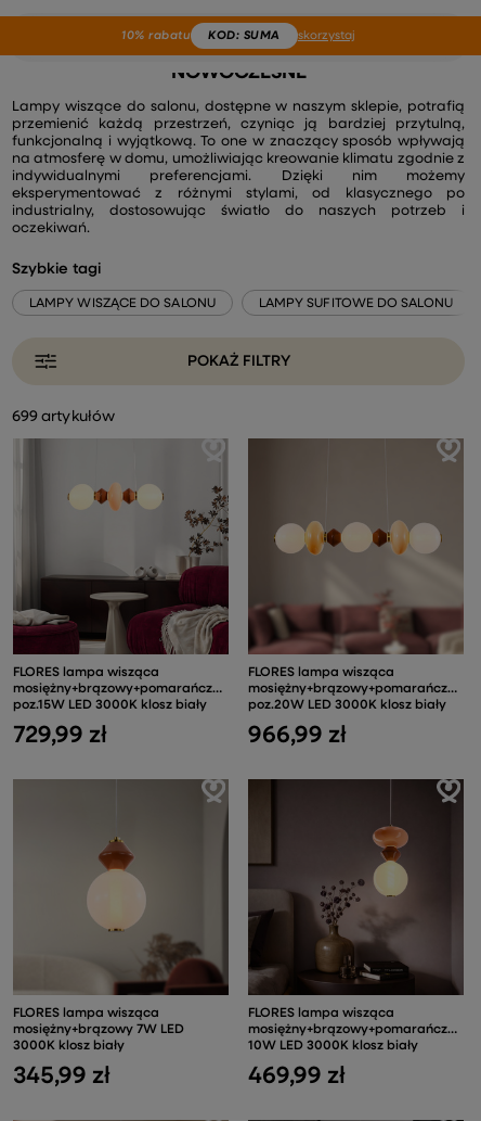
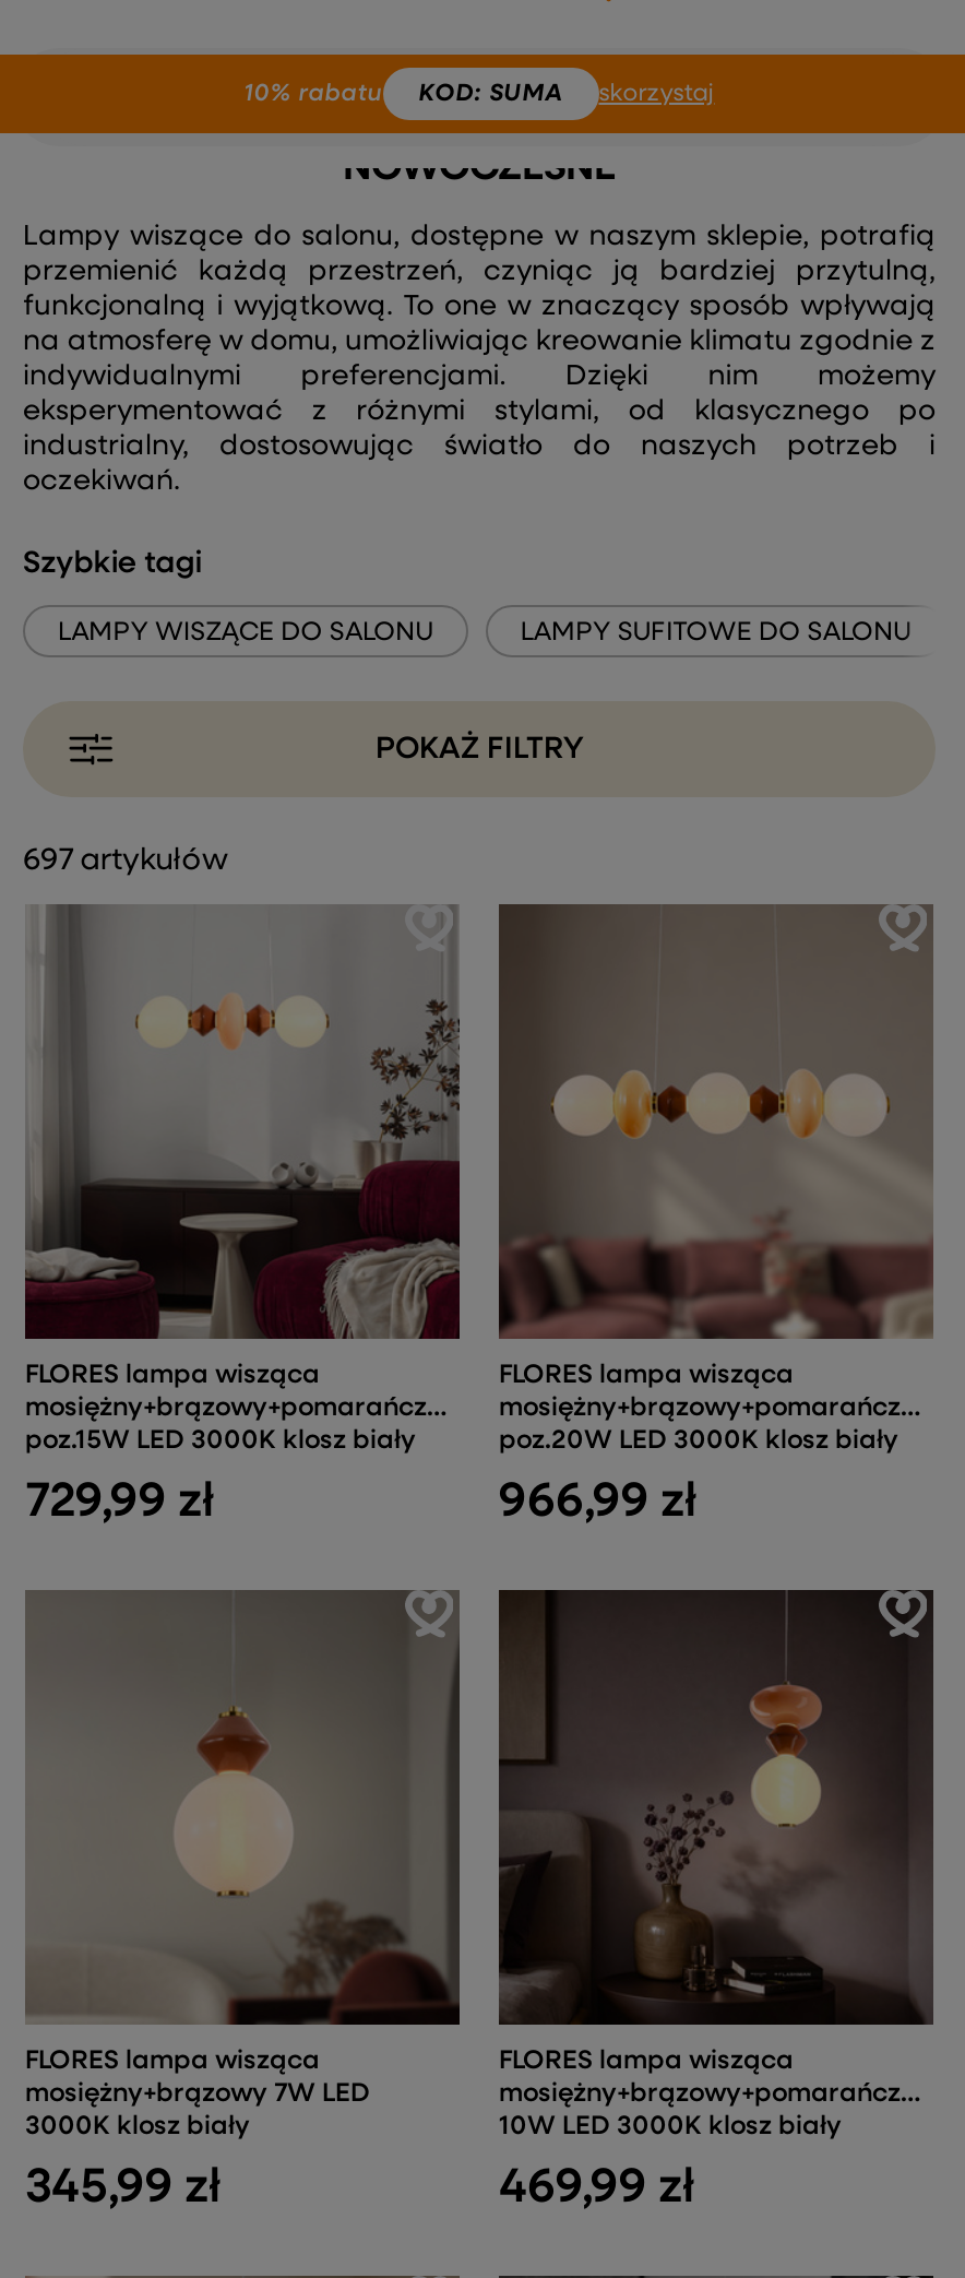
[12,409,115,424] 699 artykułów -> [23,845,228,876] 697 artykułów

